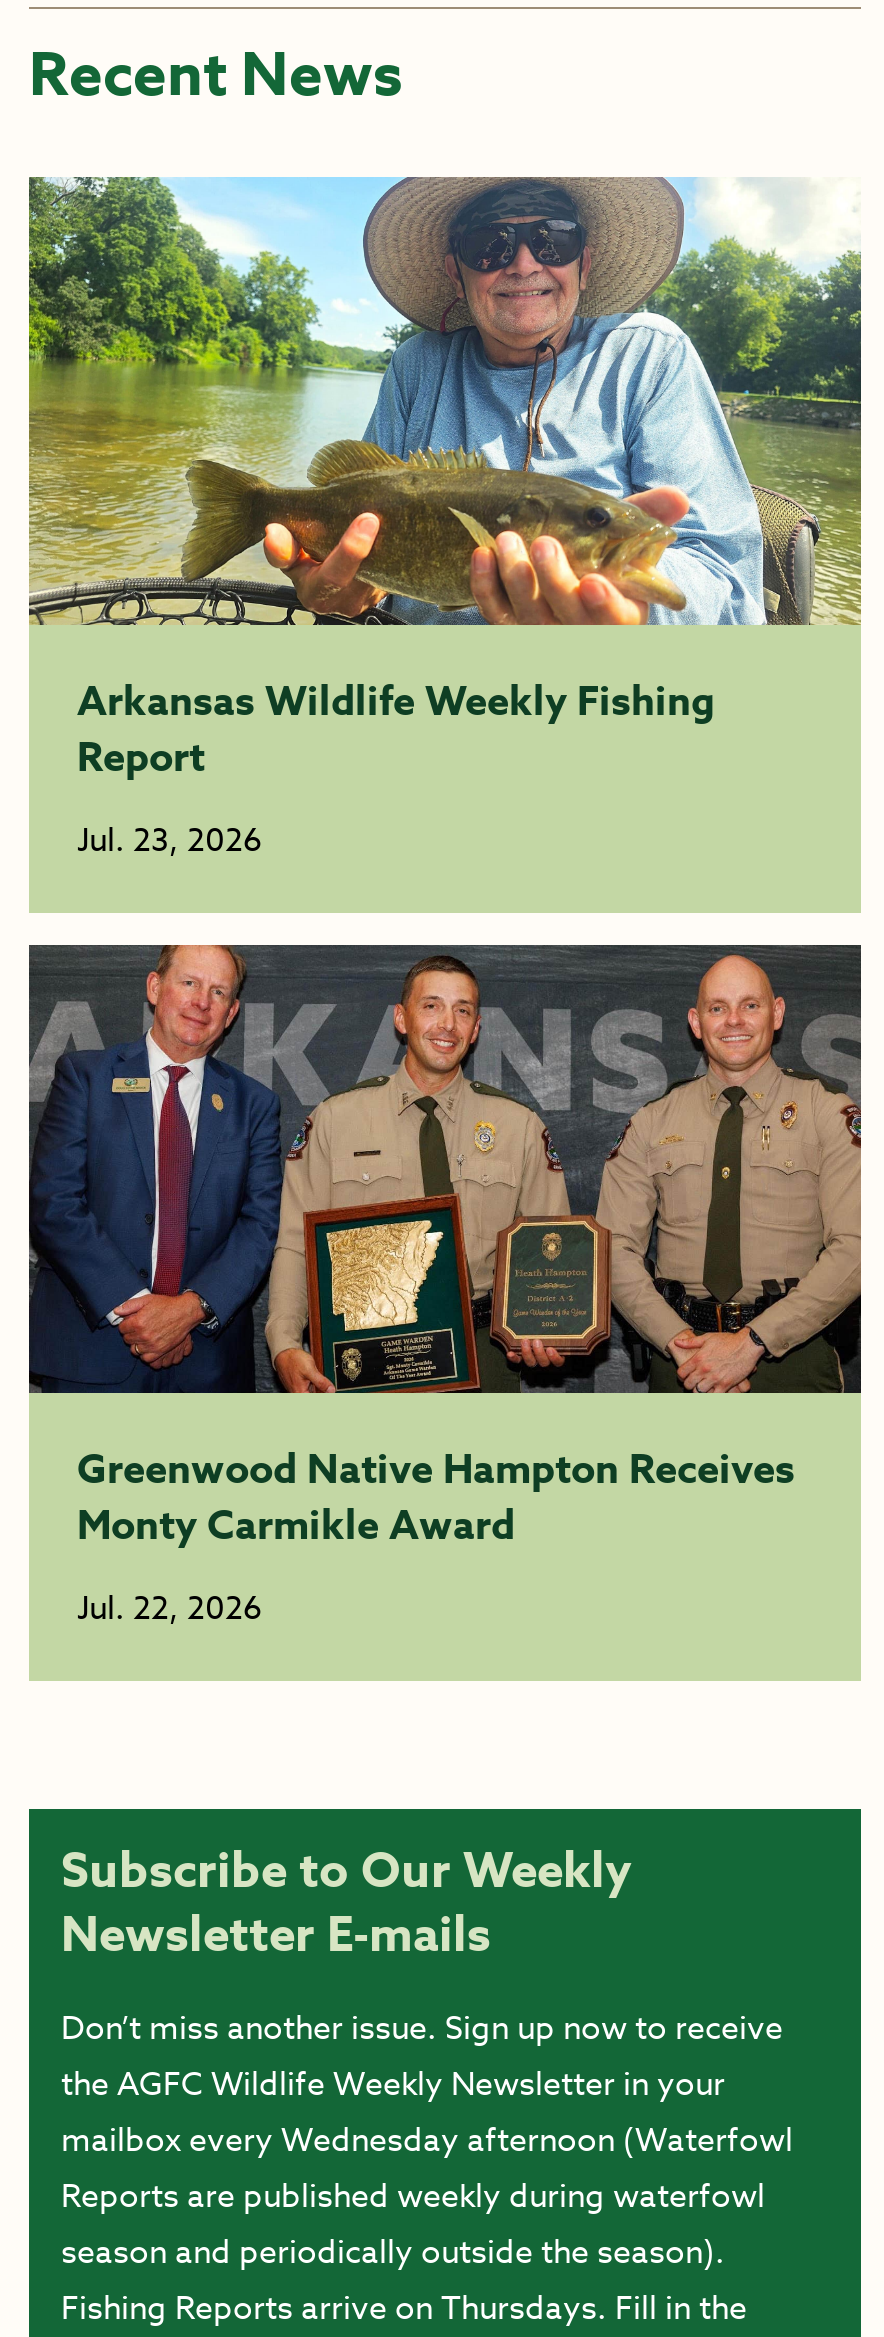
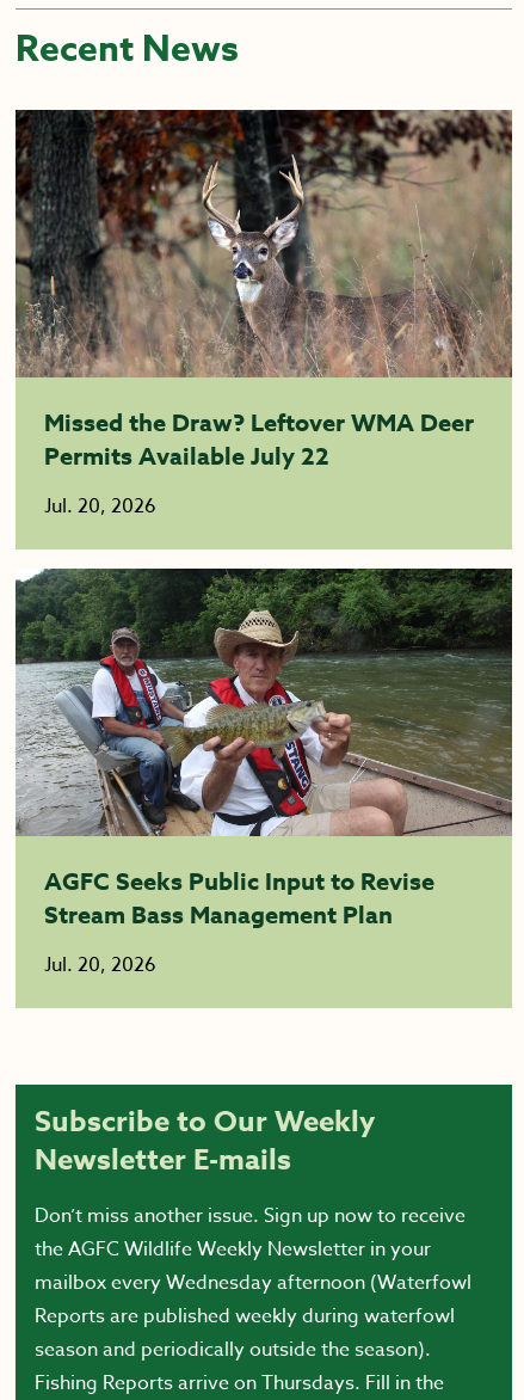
[27,175,863,783] [image] | Arkansas Wildlife Weekly Fishing | Report -> [14,109,513,472] [image] | Missed the Draw? Leftover WMA Deer | Permits Available July 22
[77,817,263,865] Jul. 23, 2026 -> [44,492,156,521] Jul. 20, 2026
[27,943,861,1551] [image] | Greenwood Native Hampton Receives | Monty Carmikle Award -> [16,567,513,931] [image] | AGFC Seeks Public Input to Revise | Stream Bass Management Plan
[77,1585,263,1633] Jul. 22, 2026 -> [44,951,156,980] Jul. 20, 2026

